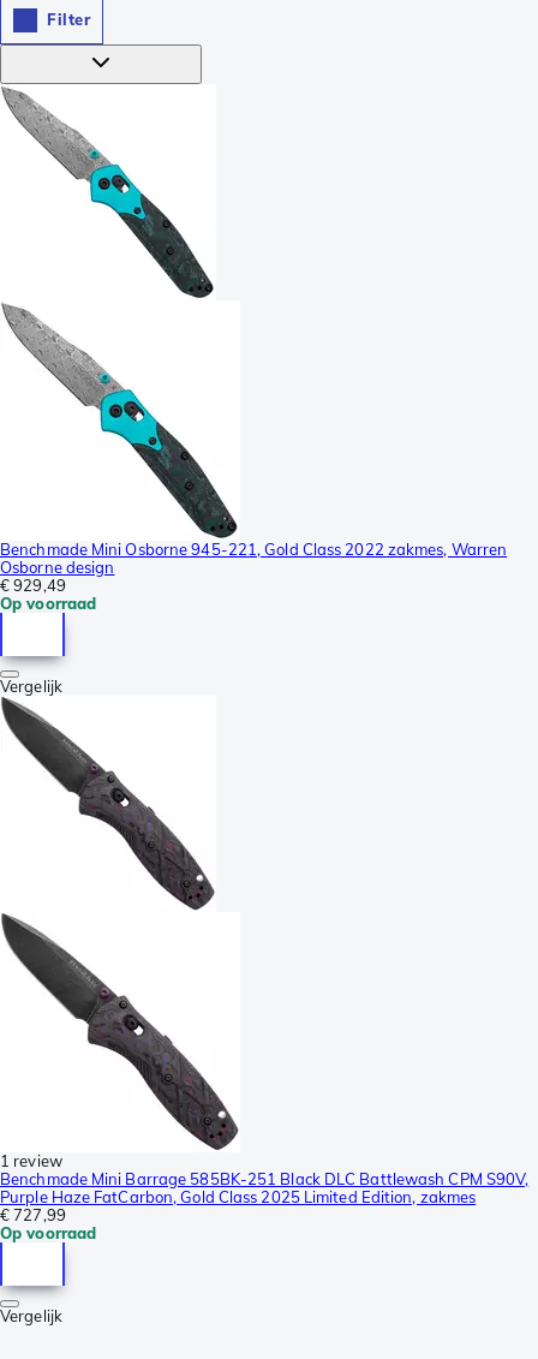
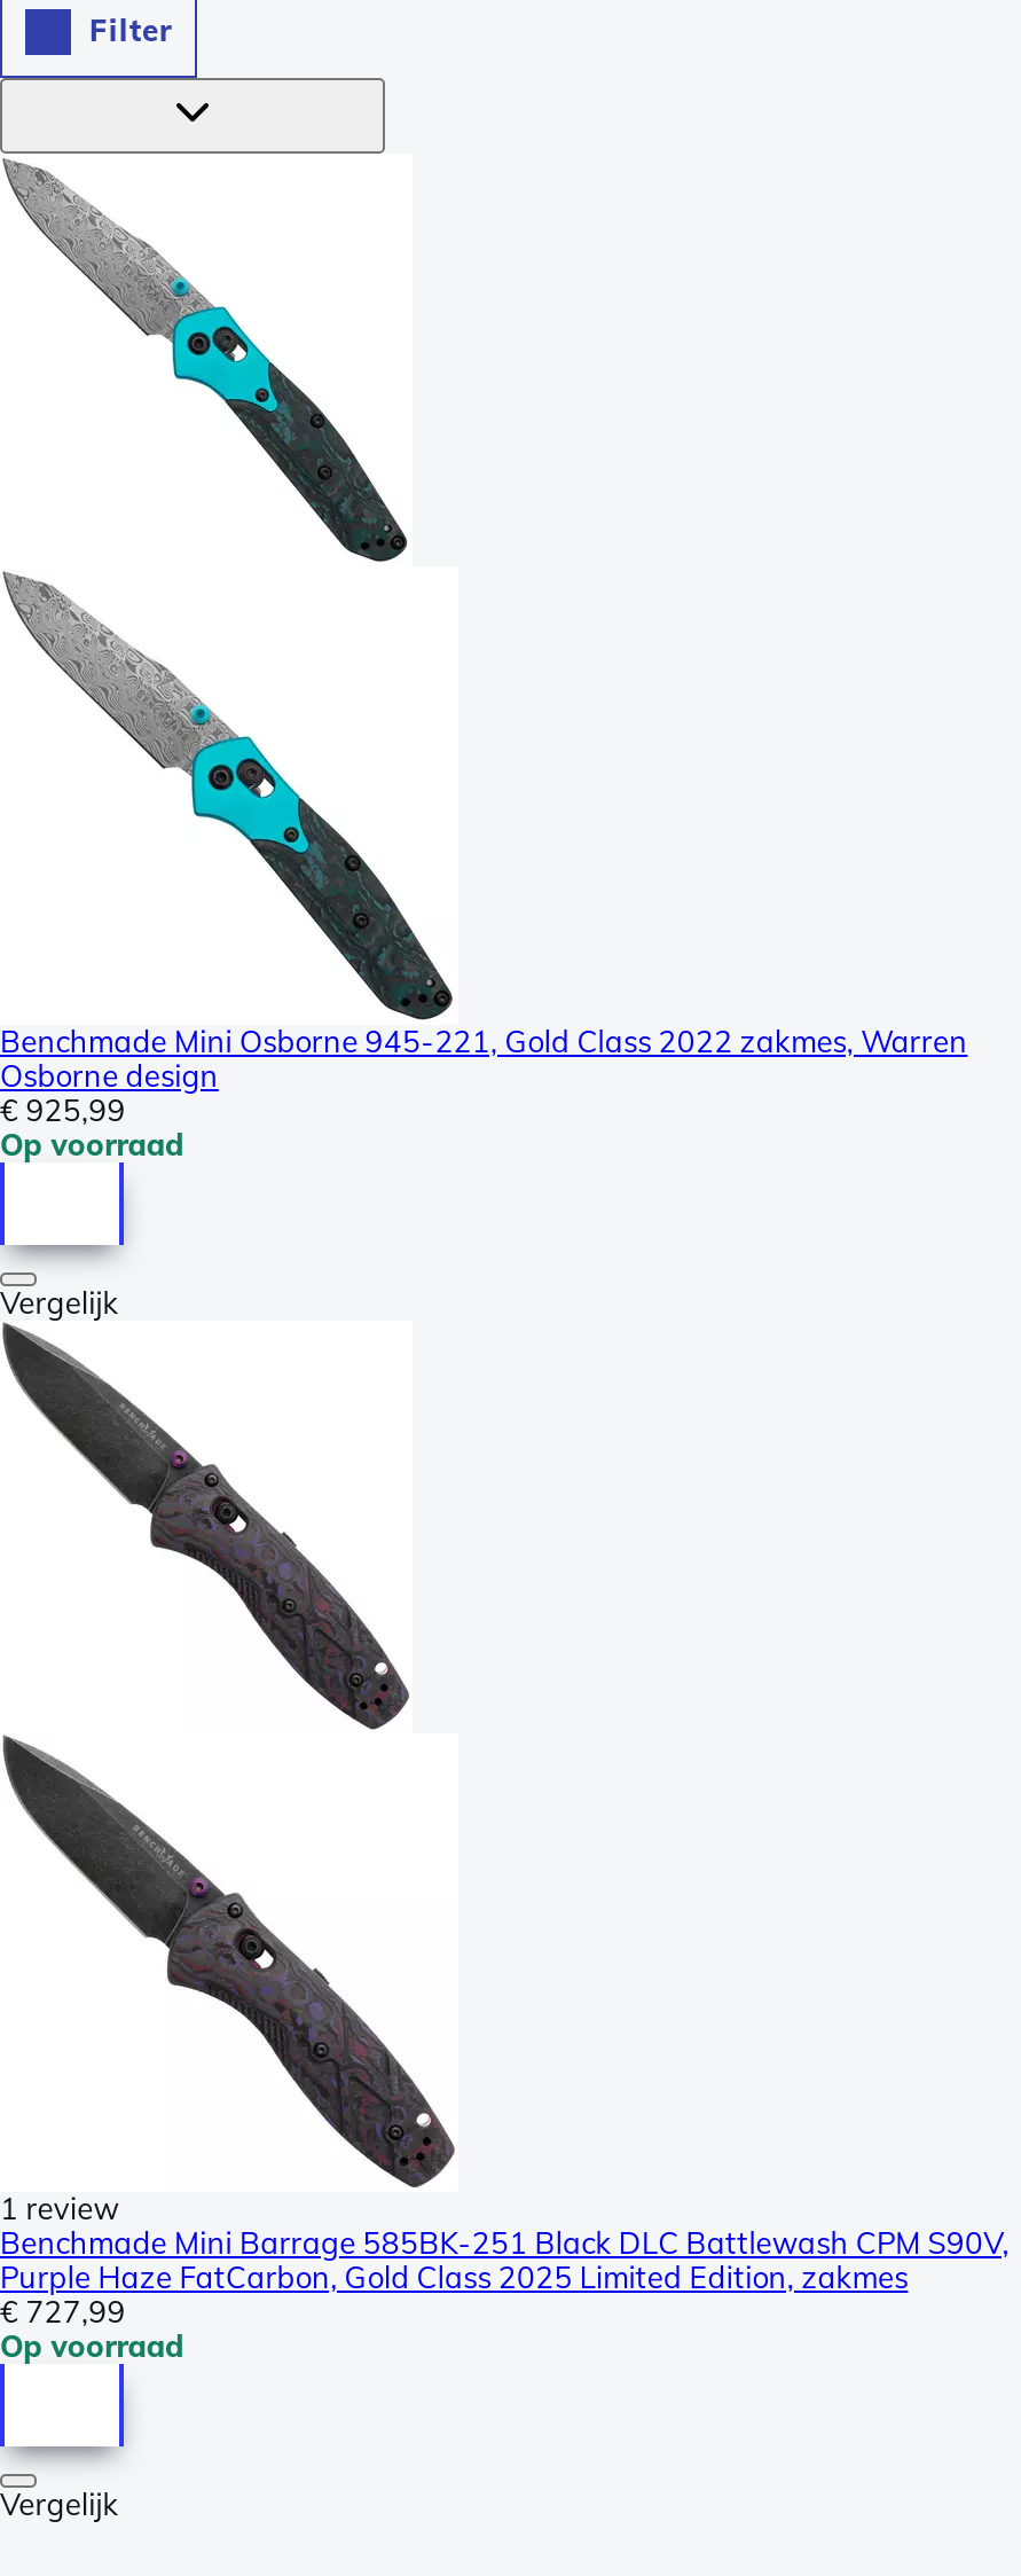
[0,575,66,595] € 929,49 -> [0,1091,126,1128] € 925,99

